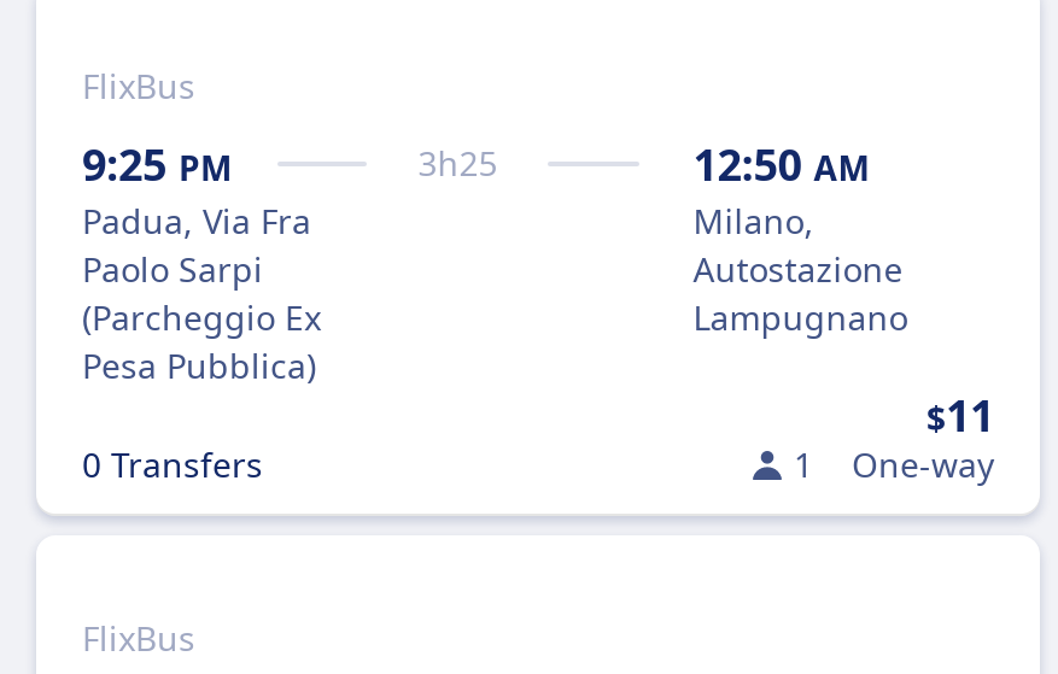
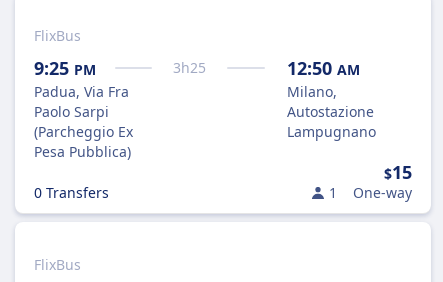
[927,386,994,444] $11 -> [384,160,412,184] $15

